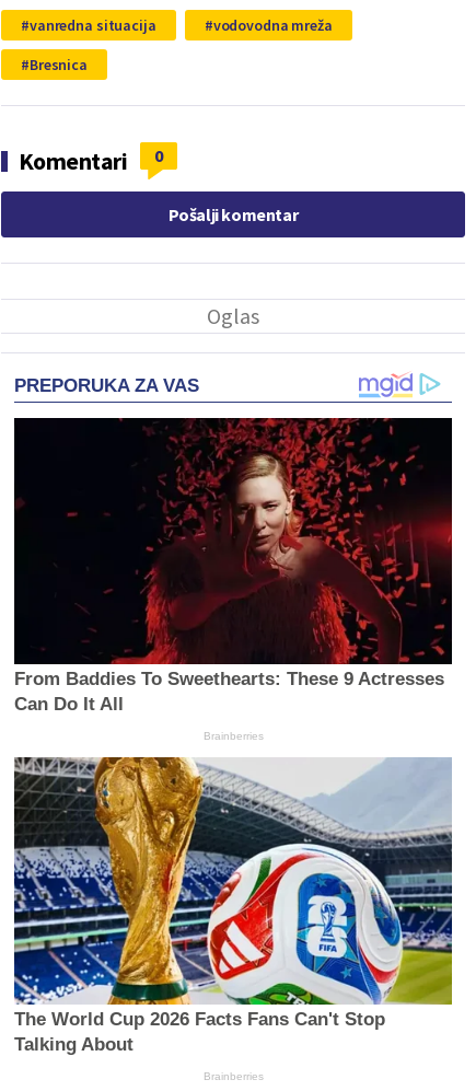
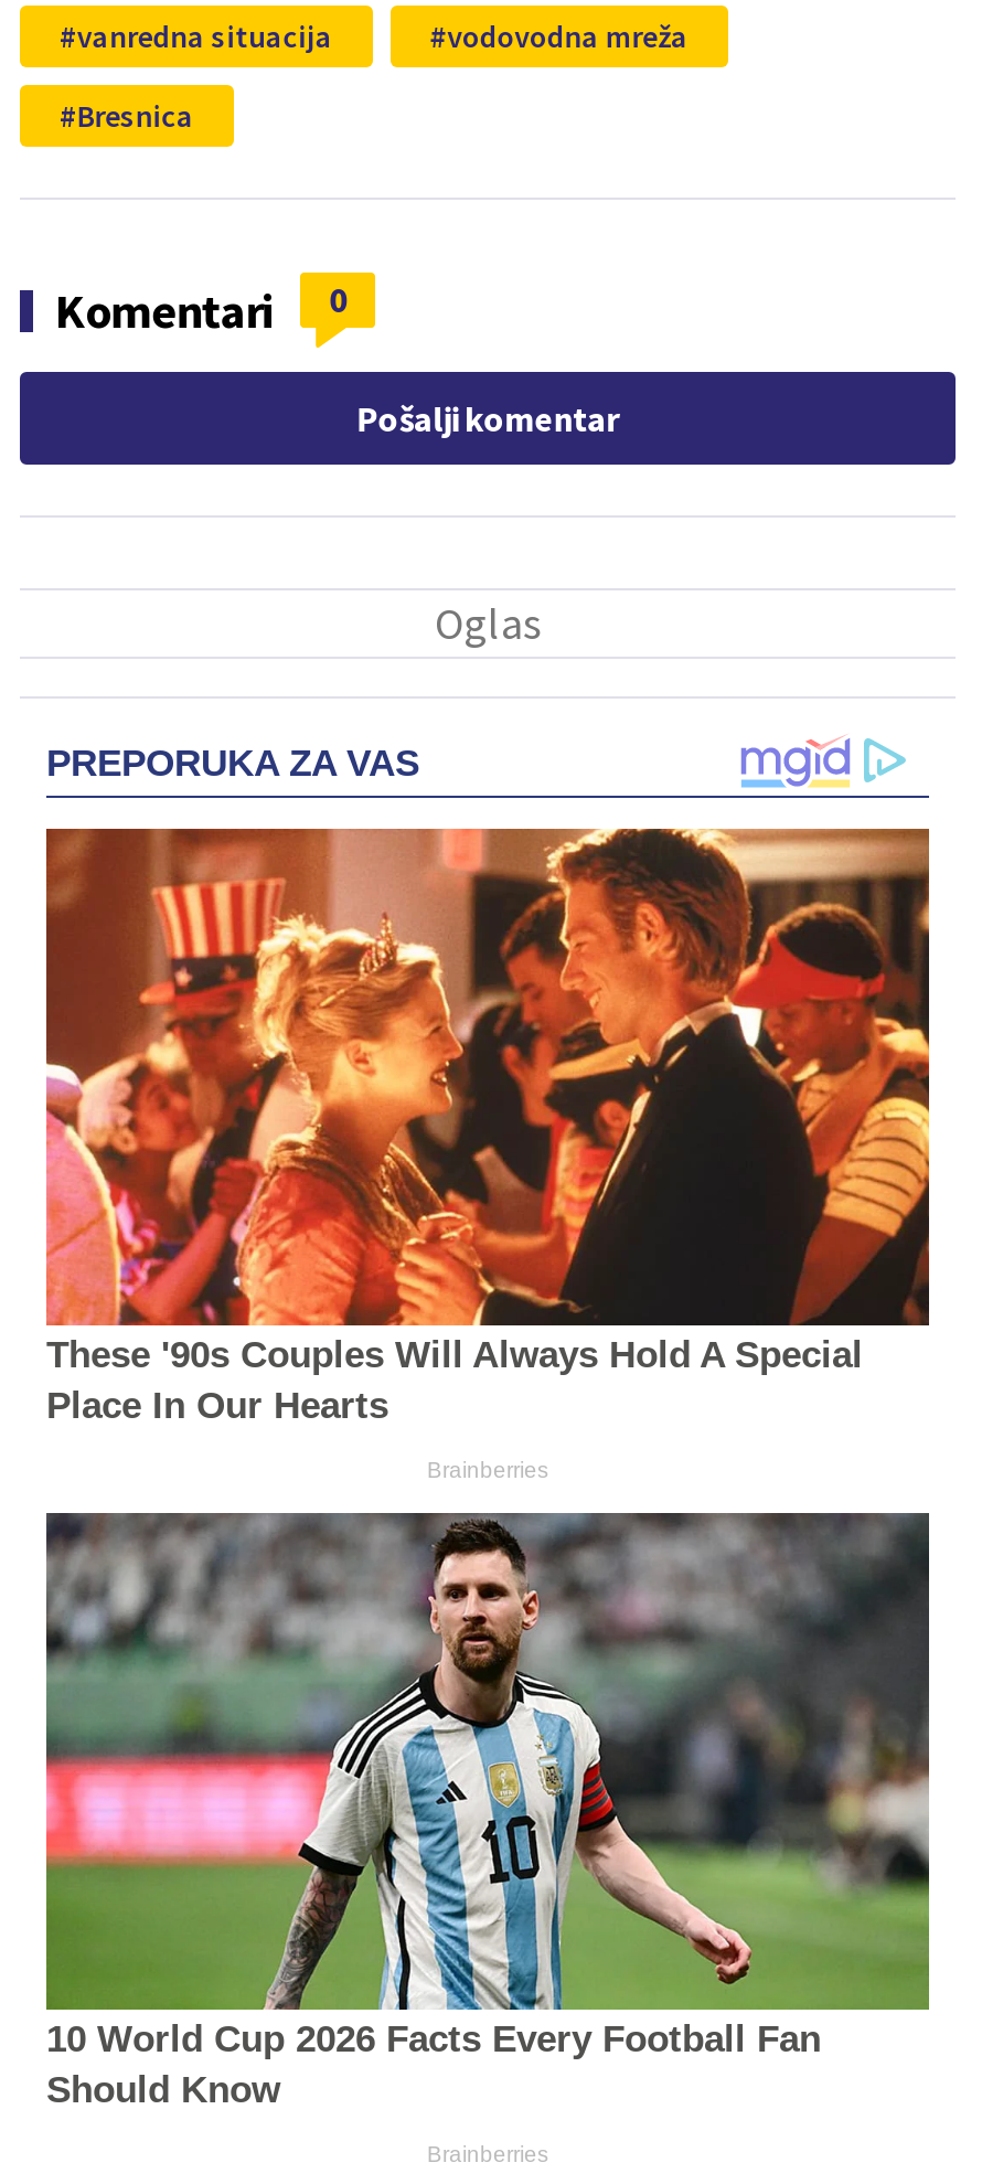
[13,417,453,715] [image] | From Baddies To Sweethearts: These 9 Actresses | Can Do It All -> [44,827,931,1427] [image] | These '90s Couples Will Always Hold A Special | Place In Our Hearts
[13,756,453,1054] [image] | The World Cup 2026 Facts Fans Can't Stop | Talking About -> [44,1511,931,2112] [image] | 10 World Cup 2026 Facts Every Football Fan | Should Know

